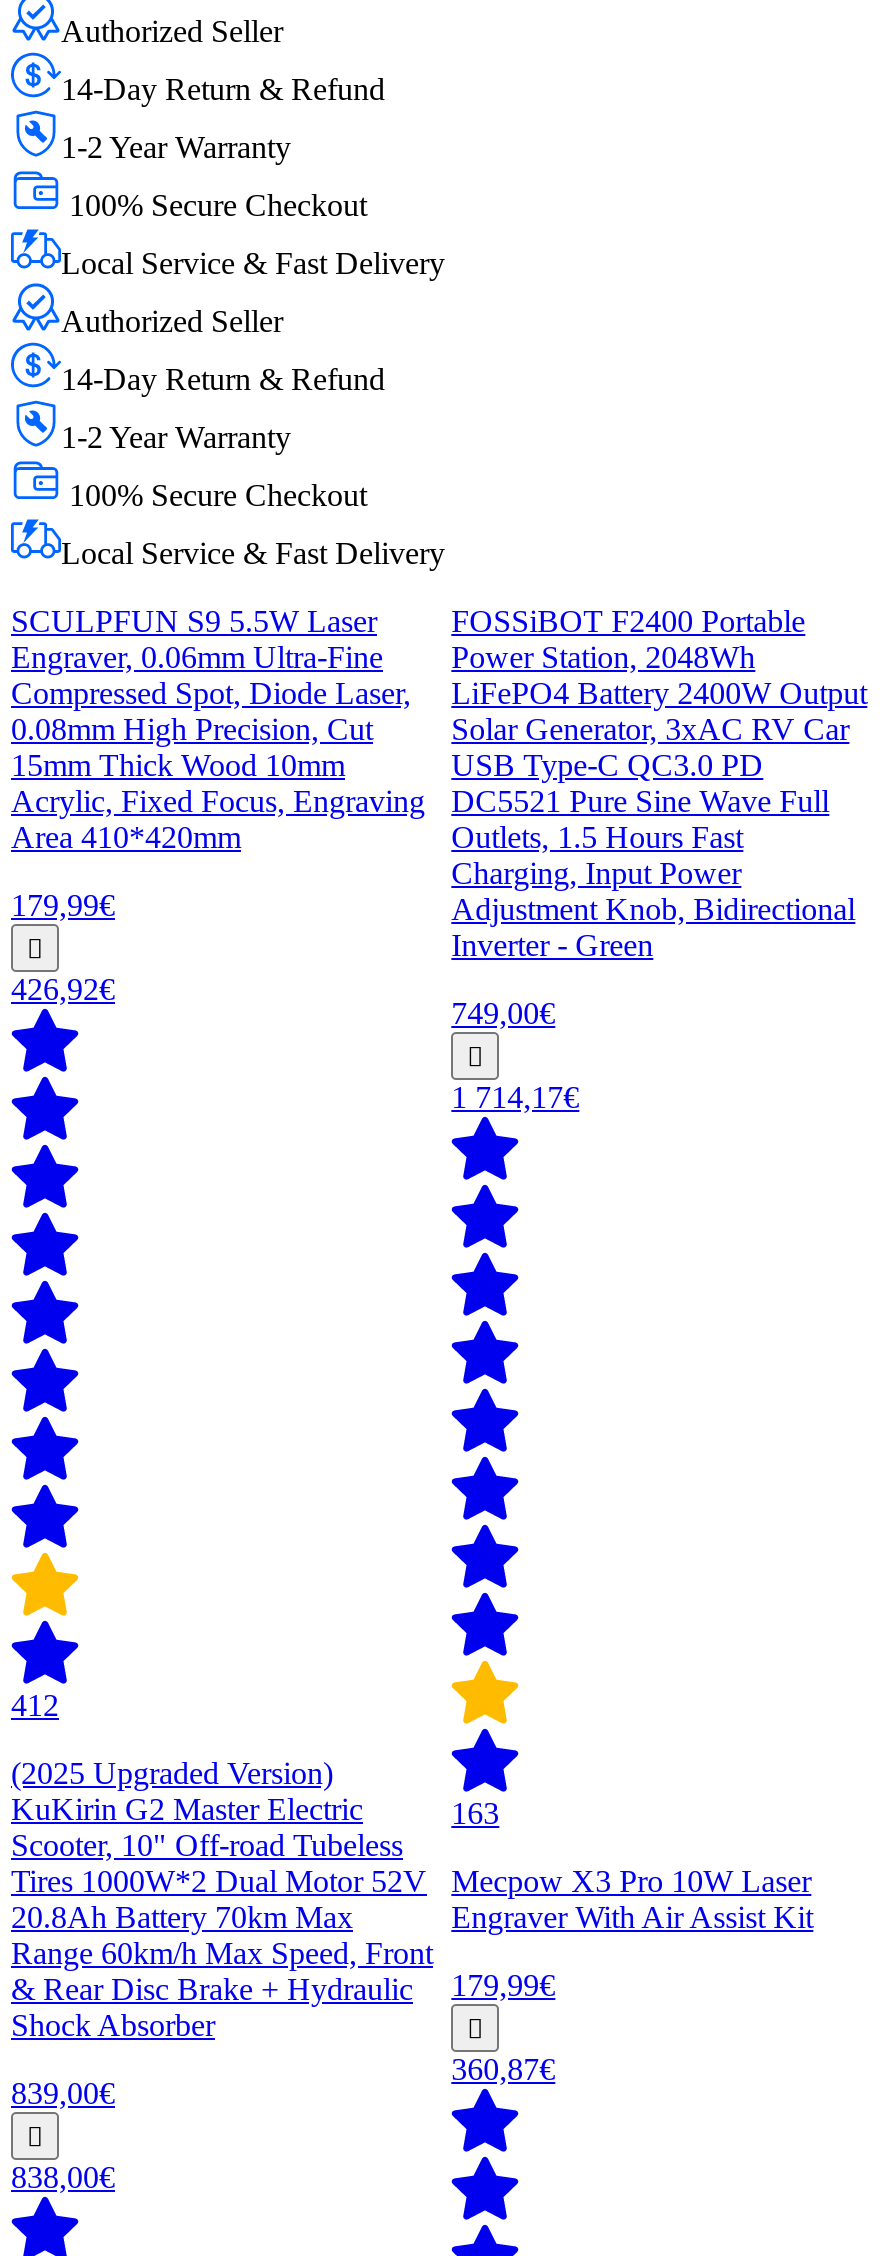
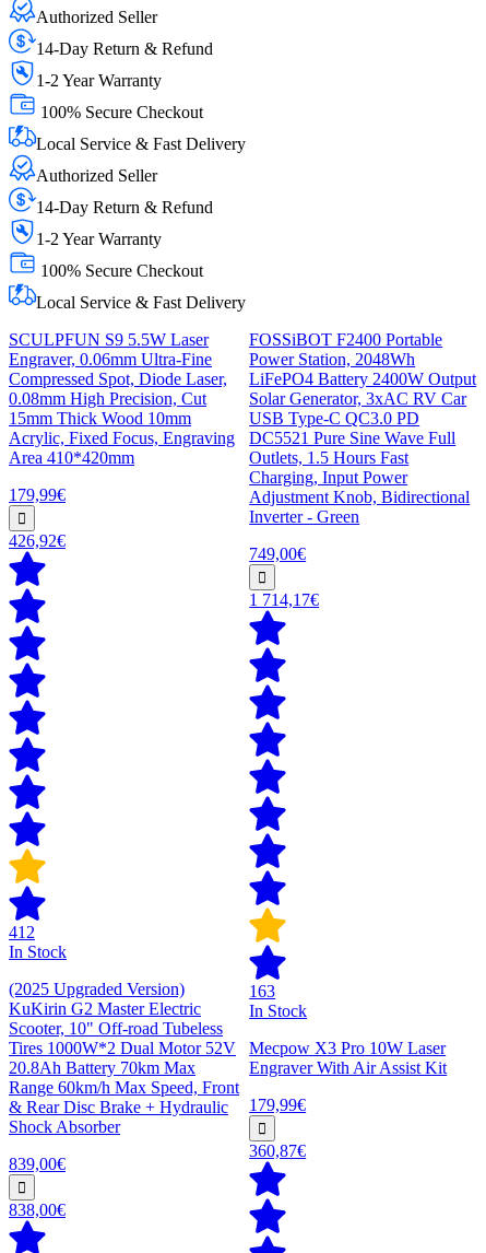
none -> [9,942,67,961] In Stock
none -> [249,1001,307,1020] In Stock

